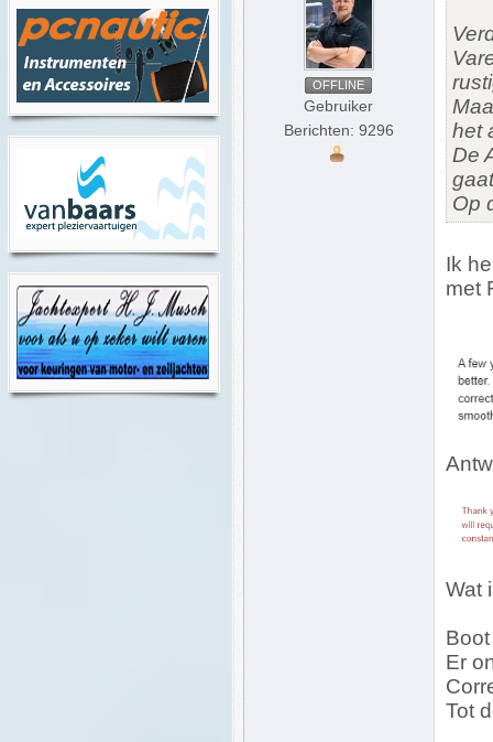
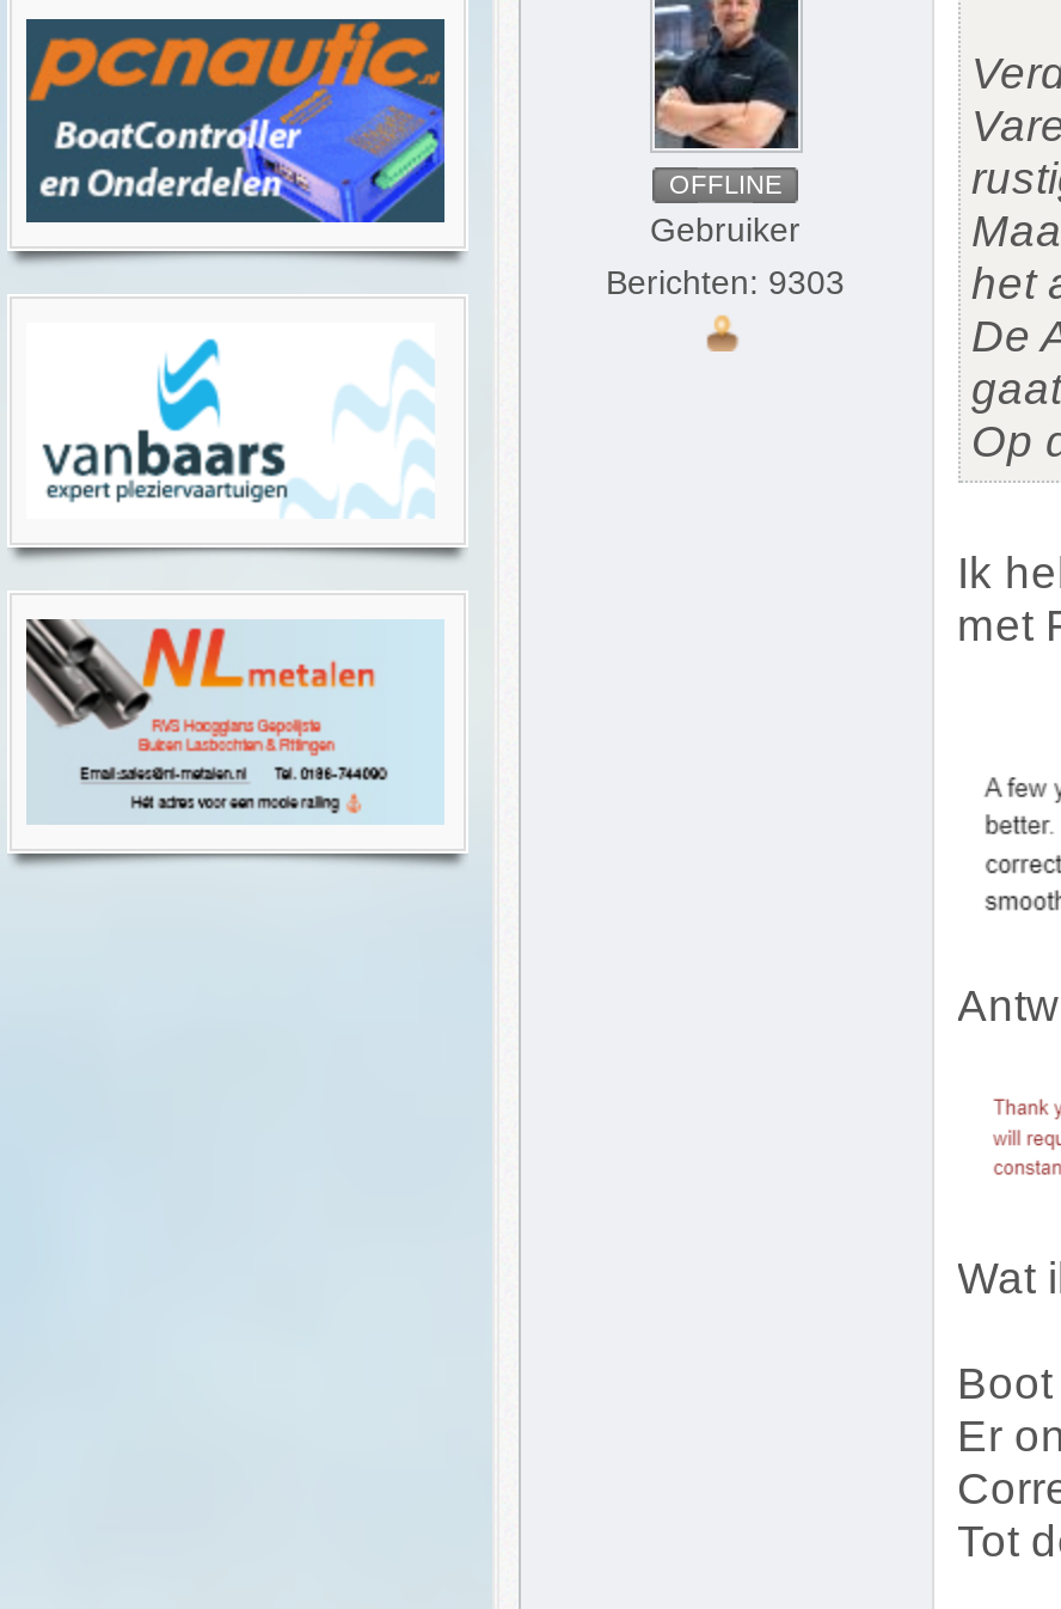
[23,9,210,104] [image] -> [43,17,447,225] [image]
[283,121,393,139] Berichten: 9296 -> [606,263,845,301] Berichten: 9303
[15,284,210,380] [image] -> [26,619,444,822] [image]

